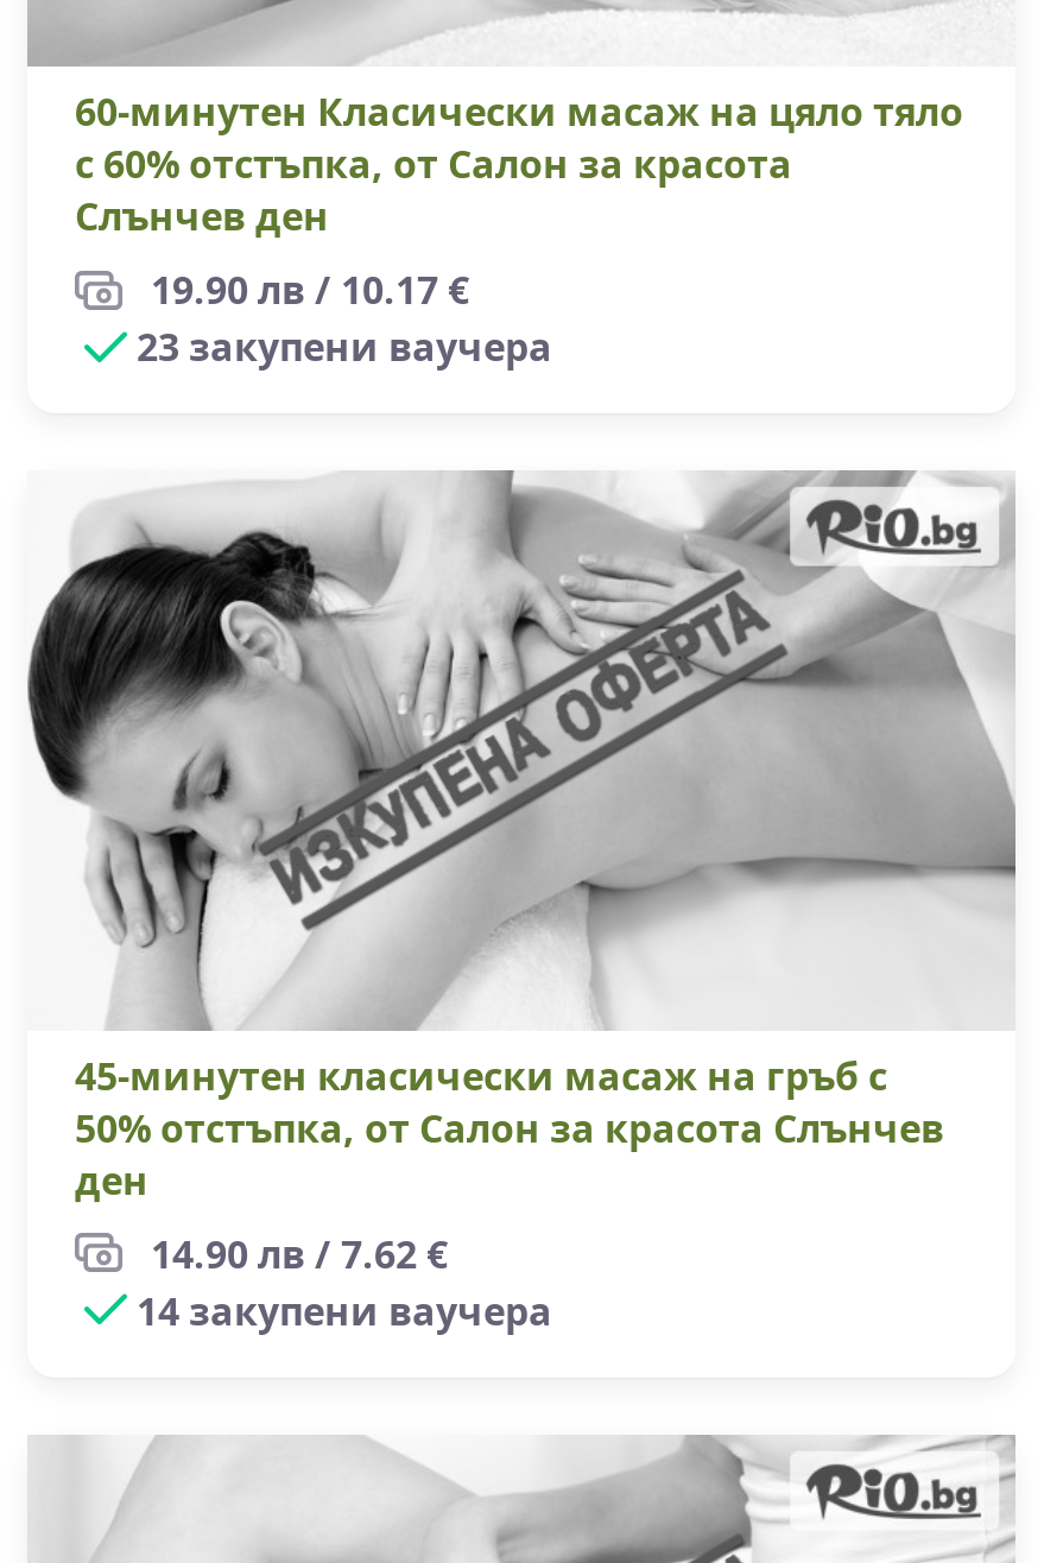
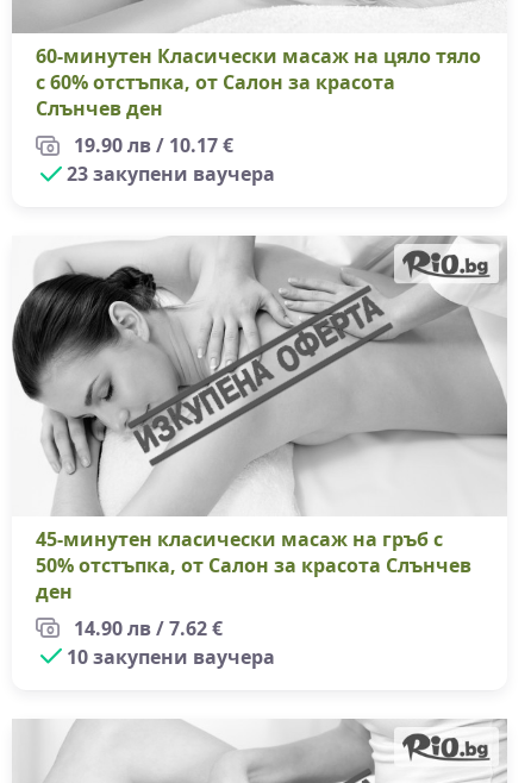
[127,1285,552,1337] 14 закупени ваучера -> [62,644,275,670] 10 закупени ваучера

